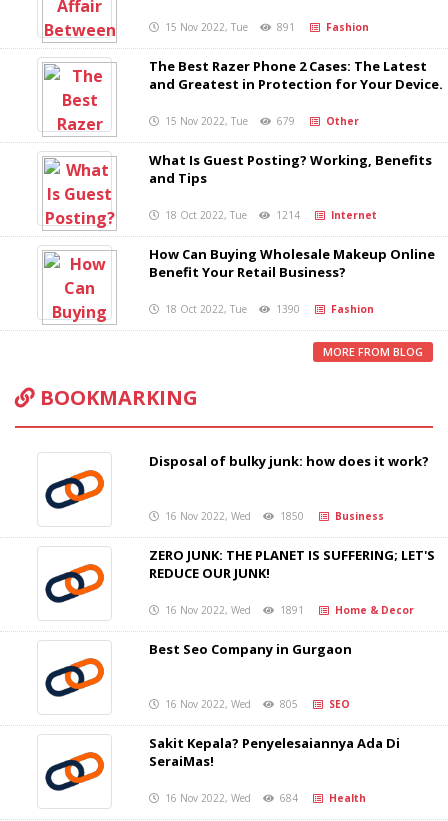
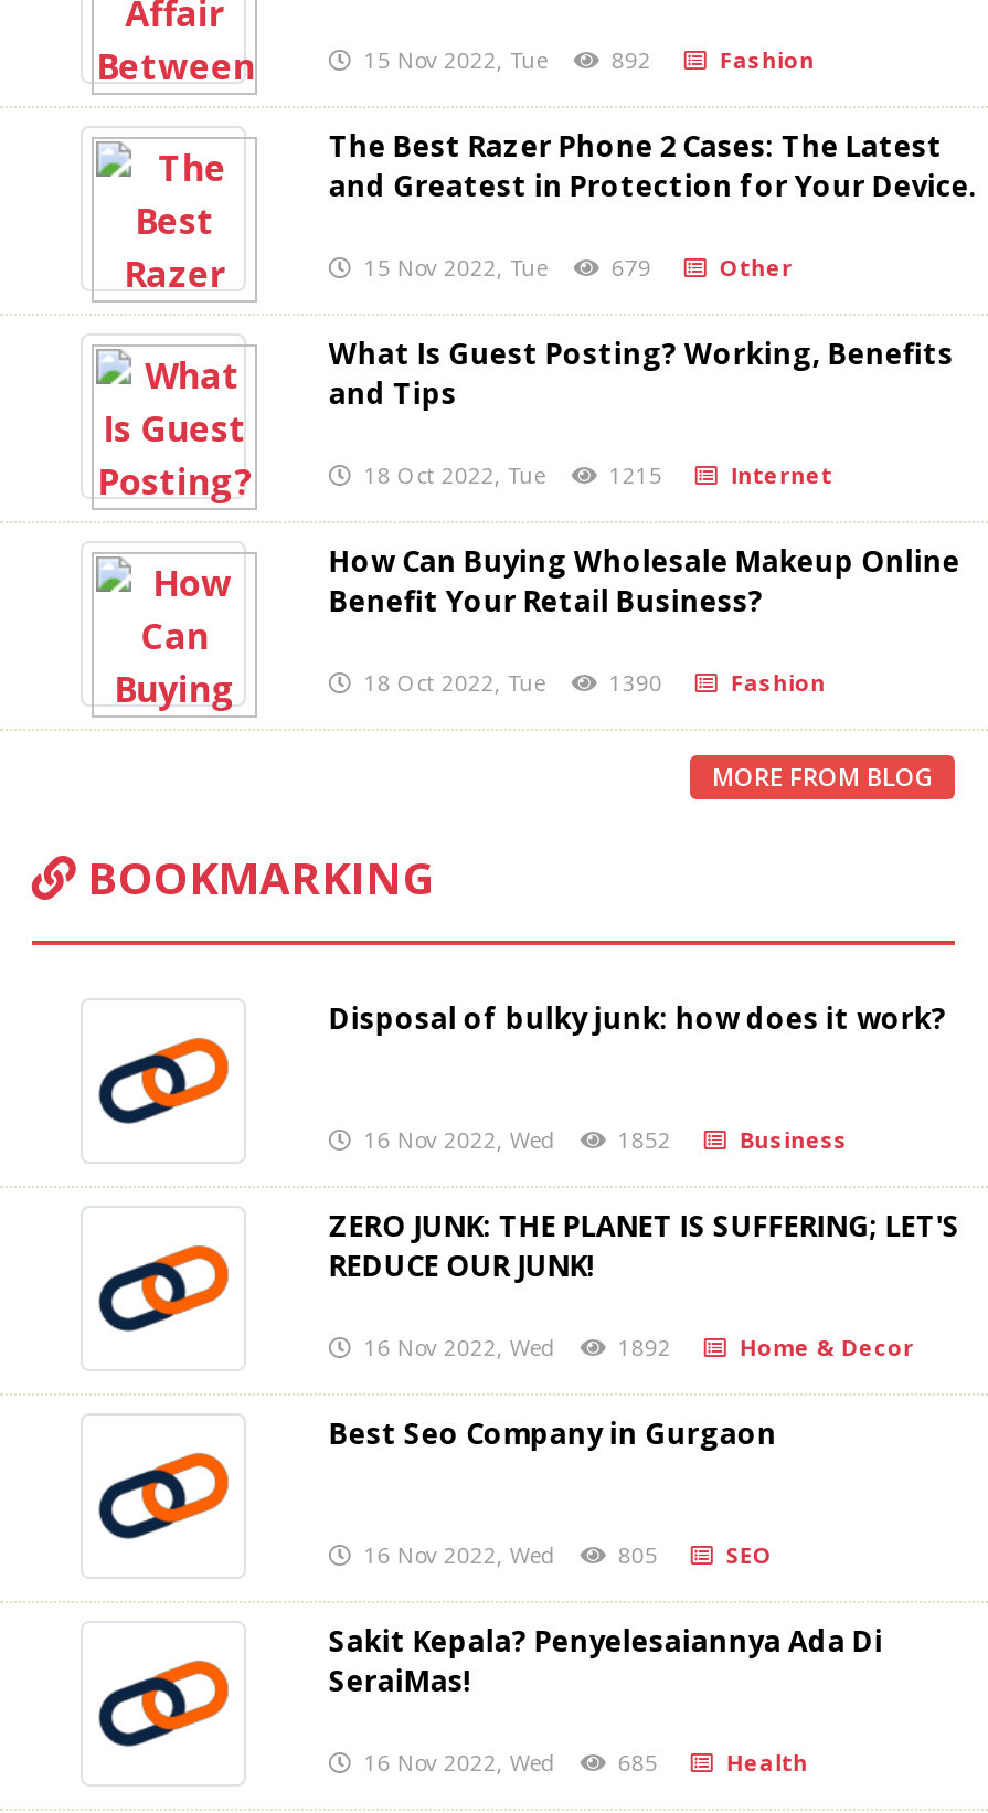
[159,20,369,34] 15 Nov 2022, Tue 891 Fashion -> [351,44,814,75] 15 Nov 2022, Tue 892 Fashion
[159,208,377,222] 18 Oct 2022, Tue 1214 Internet -> [351,459,832,490] 18 Oct 2022, Tue 1215 Internet
[159,509,384,523] 16 Nov 2022, Wed 1850 Business -> [351,1124,847,1155] 16 Nov 2022, Wed 1852 Business
[159,603,414,617] 16 Nov 2022, Wed 1891 Home & Decor -> [351,1332,914,1363] 16 Nov 2022, Wed 1892 Home & Decor
[159,791,366,805] 16 Nov 2022, Wed 684 Health -> [351,1747,808,1778] 16 Nov 2022, Wed 685 Health

